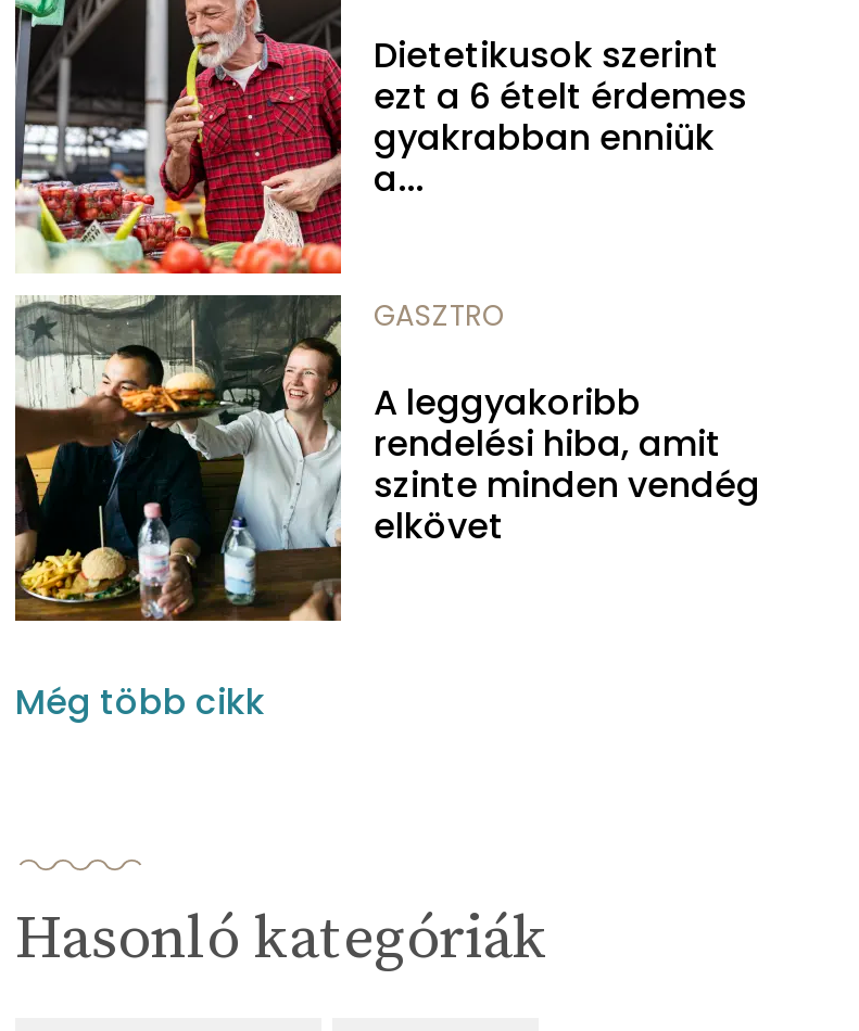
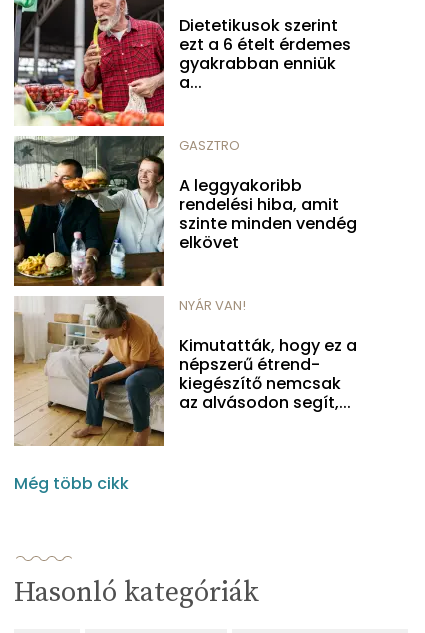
none -> [13,296,357,447] [image] | NYÁR VAN! | Kimutatták, hogy ez a | népszerű étrend- | kiegészítő nemcsak | az alvásodon segít,...

